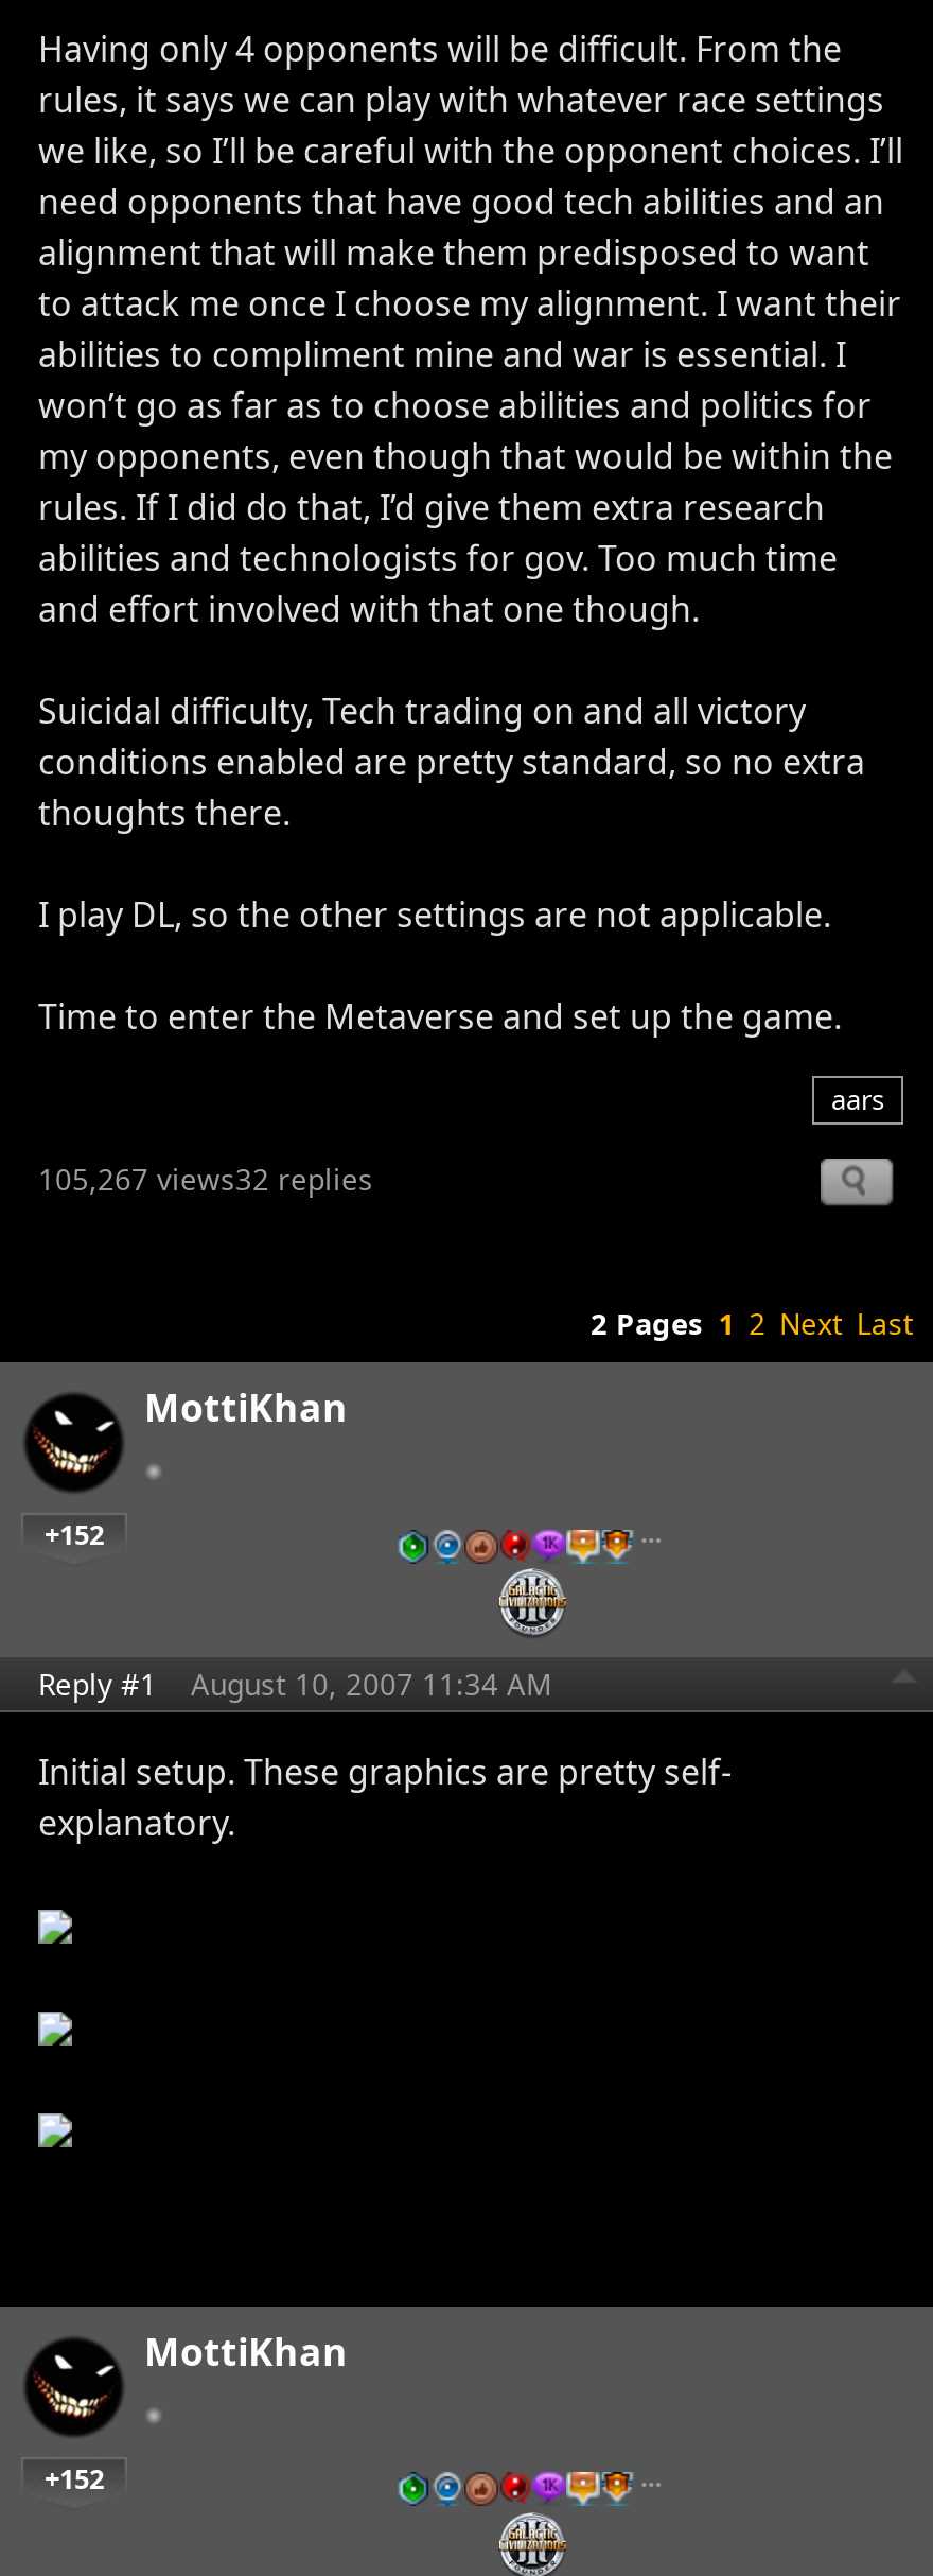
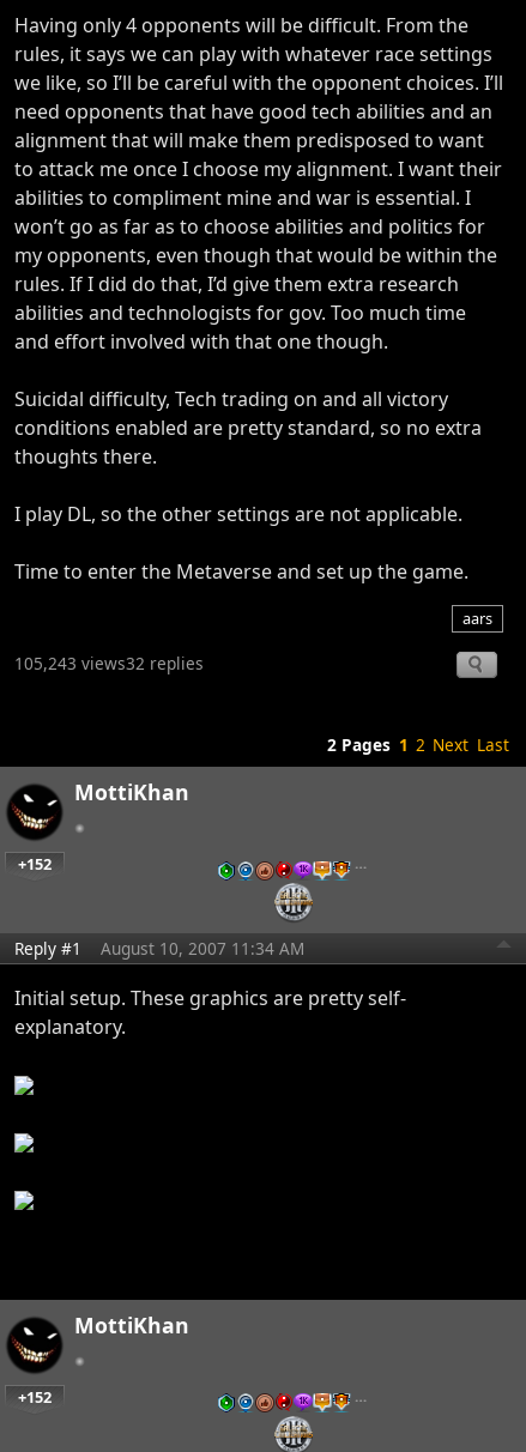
[38,1158,373,1199] 105,267 views32 replies -> [14,652,204,674] 105,243 views32 replies

